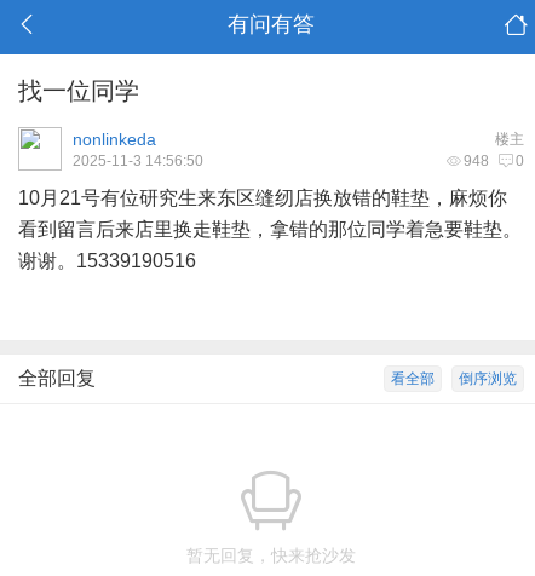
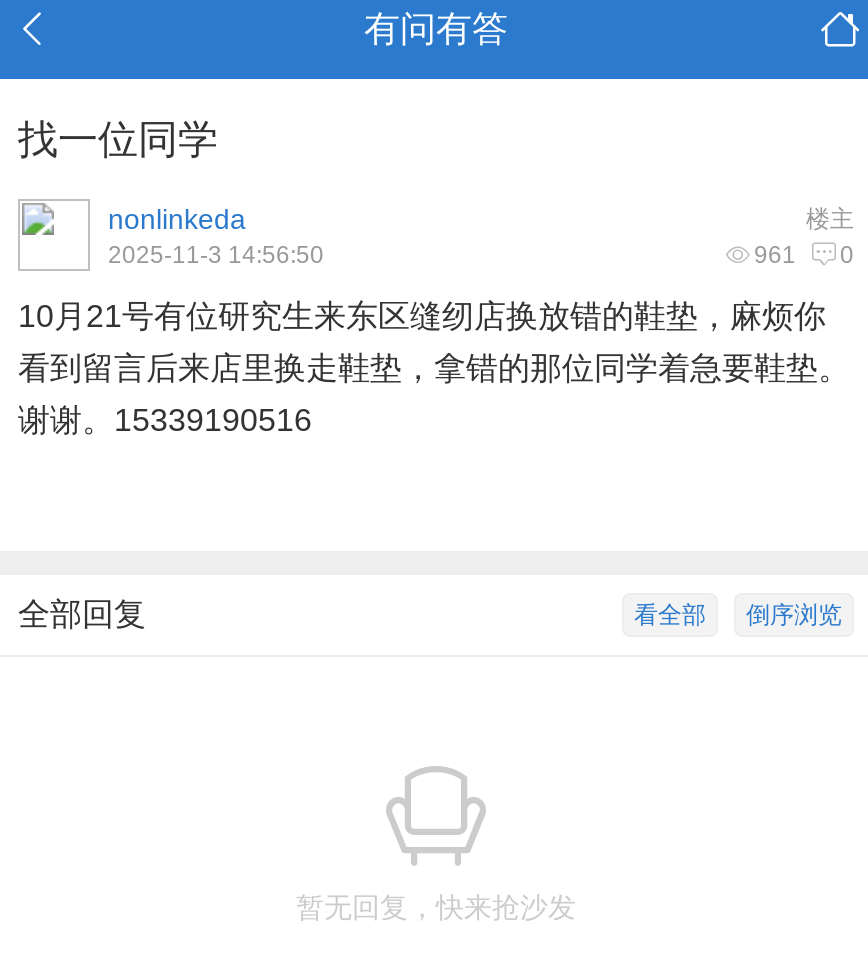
[464,152,524,169] 948 0 -> [754,241,854,269] 961 0

